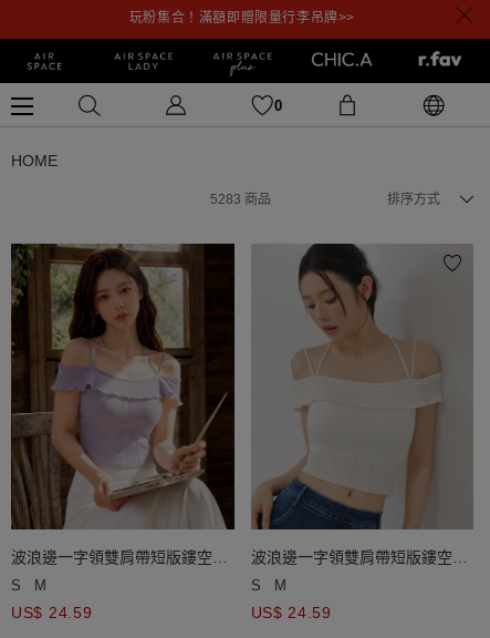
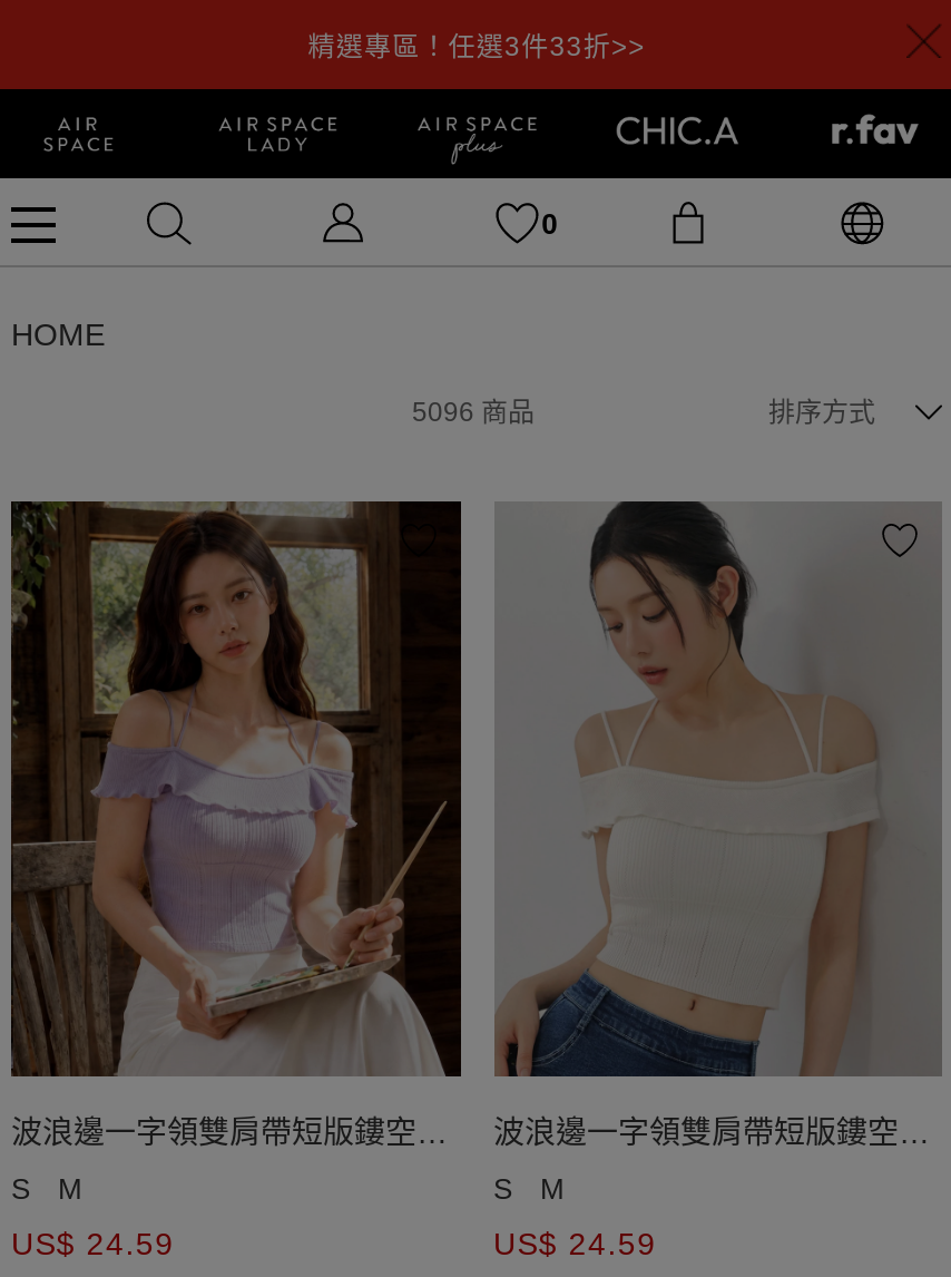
[129,10,355,25] 玩粉集合！滿額即贈限量行李吊牌>> -> [308,31,645,62] 精選專區！任選3件33折>>
[210,192,271,207] 5283商品 -> [412,397,535,428] 5096商品

